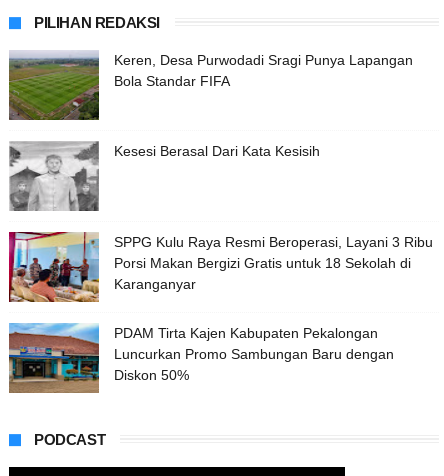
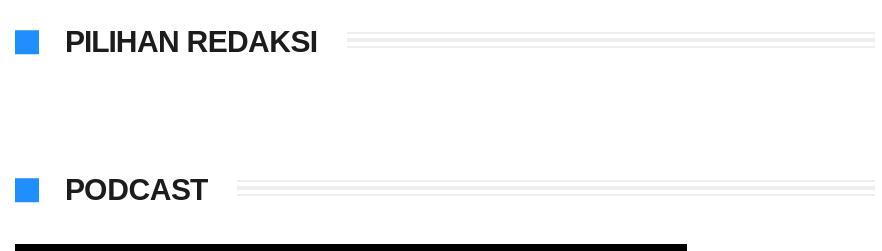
[8,51,413,121] [image] | Keren, Desa Purwodadi Sragi Punya Lapangan | Bola Standar FIFA -> none
[9,141,320,212] [image] | Kesesi Berasal Dari Kata Kesisih -> none
[8,231,433,383] [image] | SPPG Kulu Raya Resmi Beroperasi, Layani 3 Ribu | Porsi Makan Bergizi Gratis untuk 18 Sekolah di | Karanganyar | PDAM Tirta Kajen Kabupaten Pekalongan | Luncurkan Promo Sambungan Baru dengan | Diskon 50% -> none
[8,322,100,394] [image] -> none

